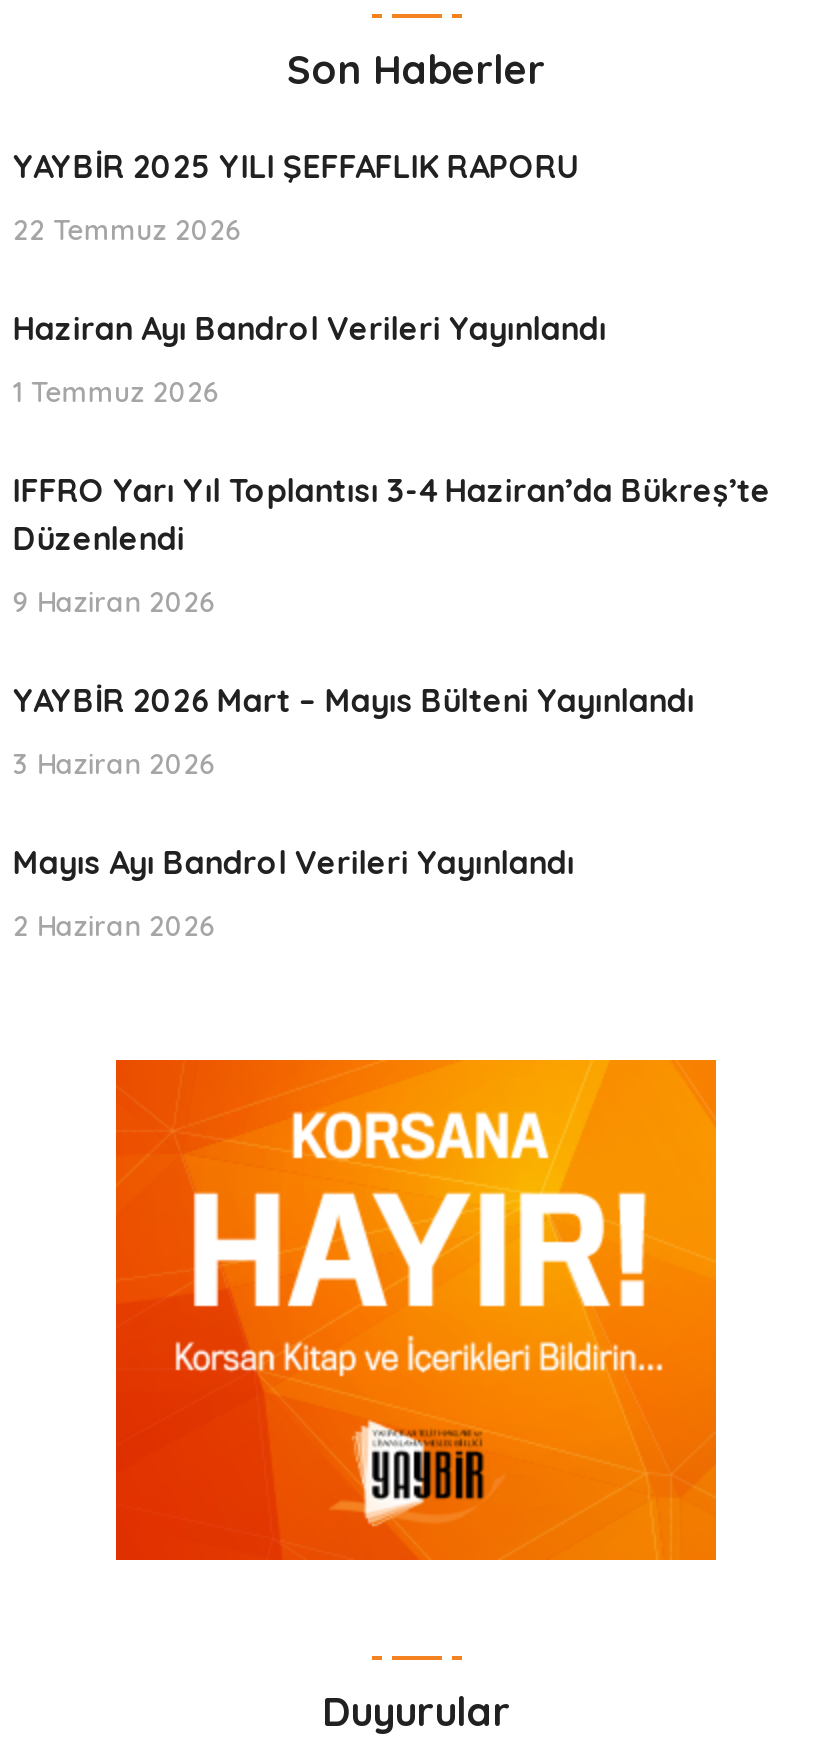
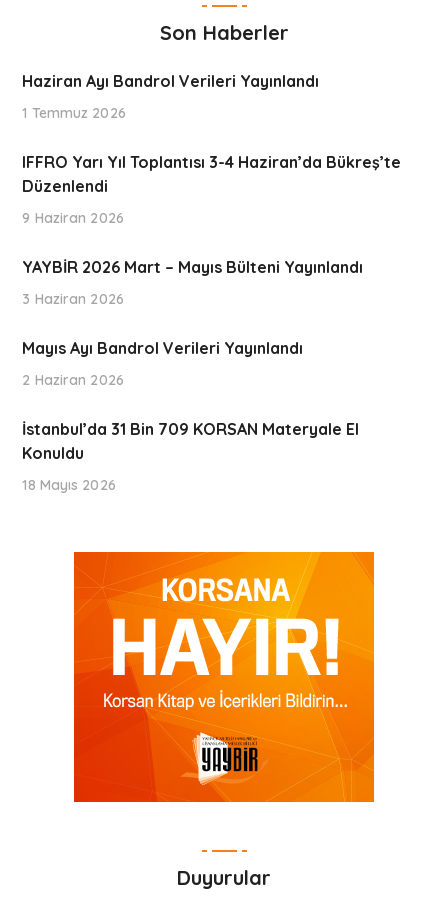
[13,146,579,248] YAYBİR 2025 YILI ŞEFFAFLIK RAPORU | 22 Temmuz 2026 -> none
moved [13,308,771,944] -> [22,71,401,389]: Haziran Ayı Bandrol Verileri Yayınlandı | 1 Temmuz 2026 | IFFRO Yarı Yıl Toplantısı 3-4 Haziran’da Bükreş’te | ... | Mayıs Ayı Bandrol Verileri Yayınlandı | 2 Haziran 2026
none -> [22,419,359,494] İstanbul’da 31 Bin 709 KORSAN Materyale El | Konuldu | 18 Mayıs 2026

